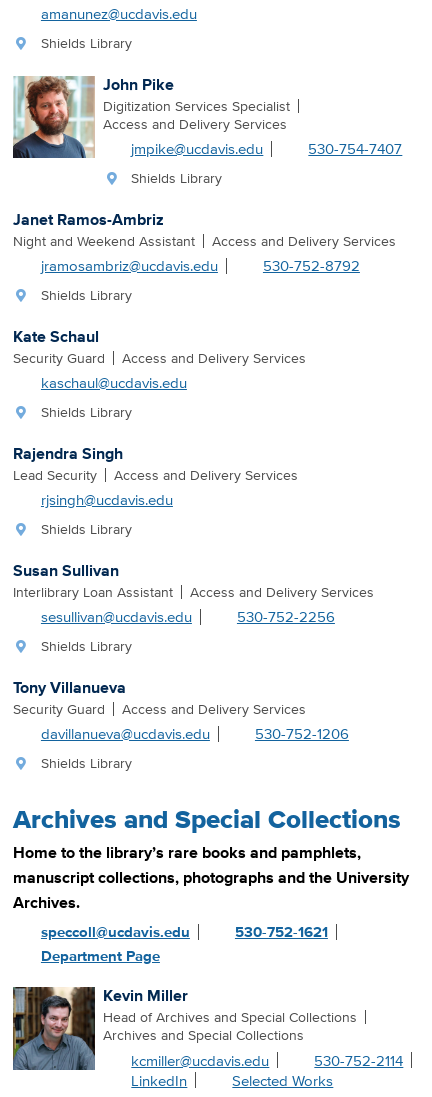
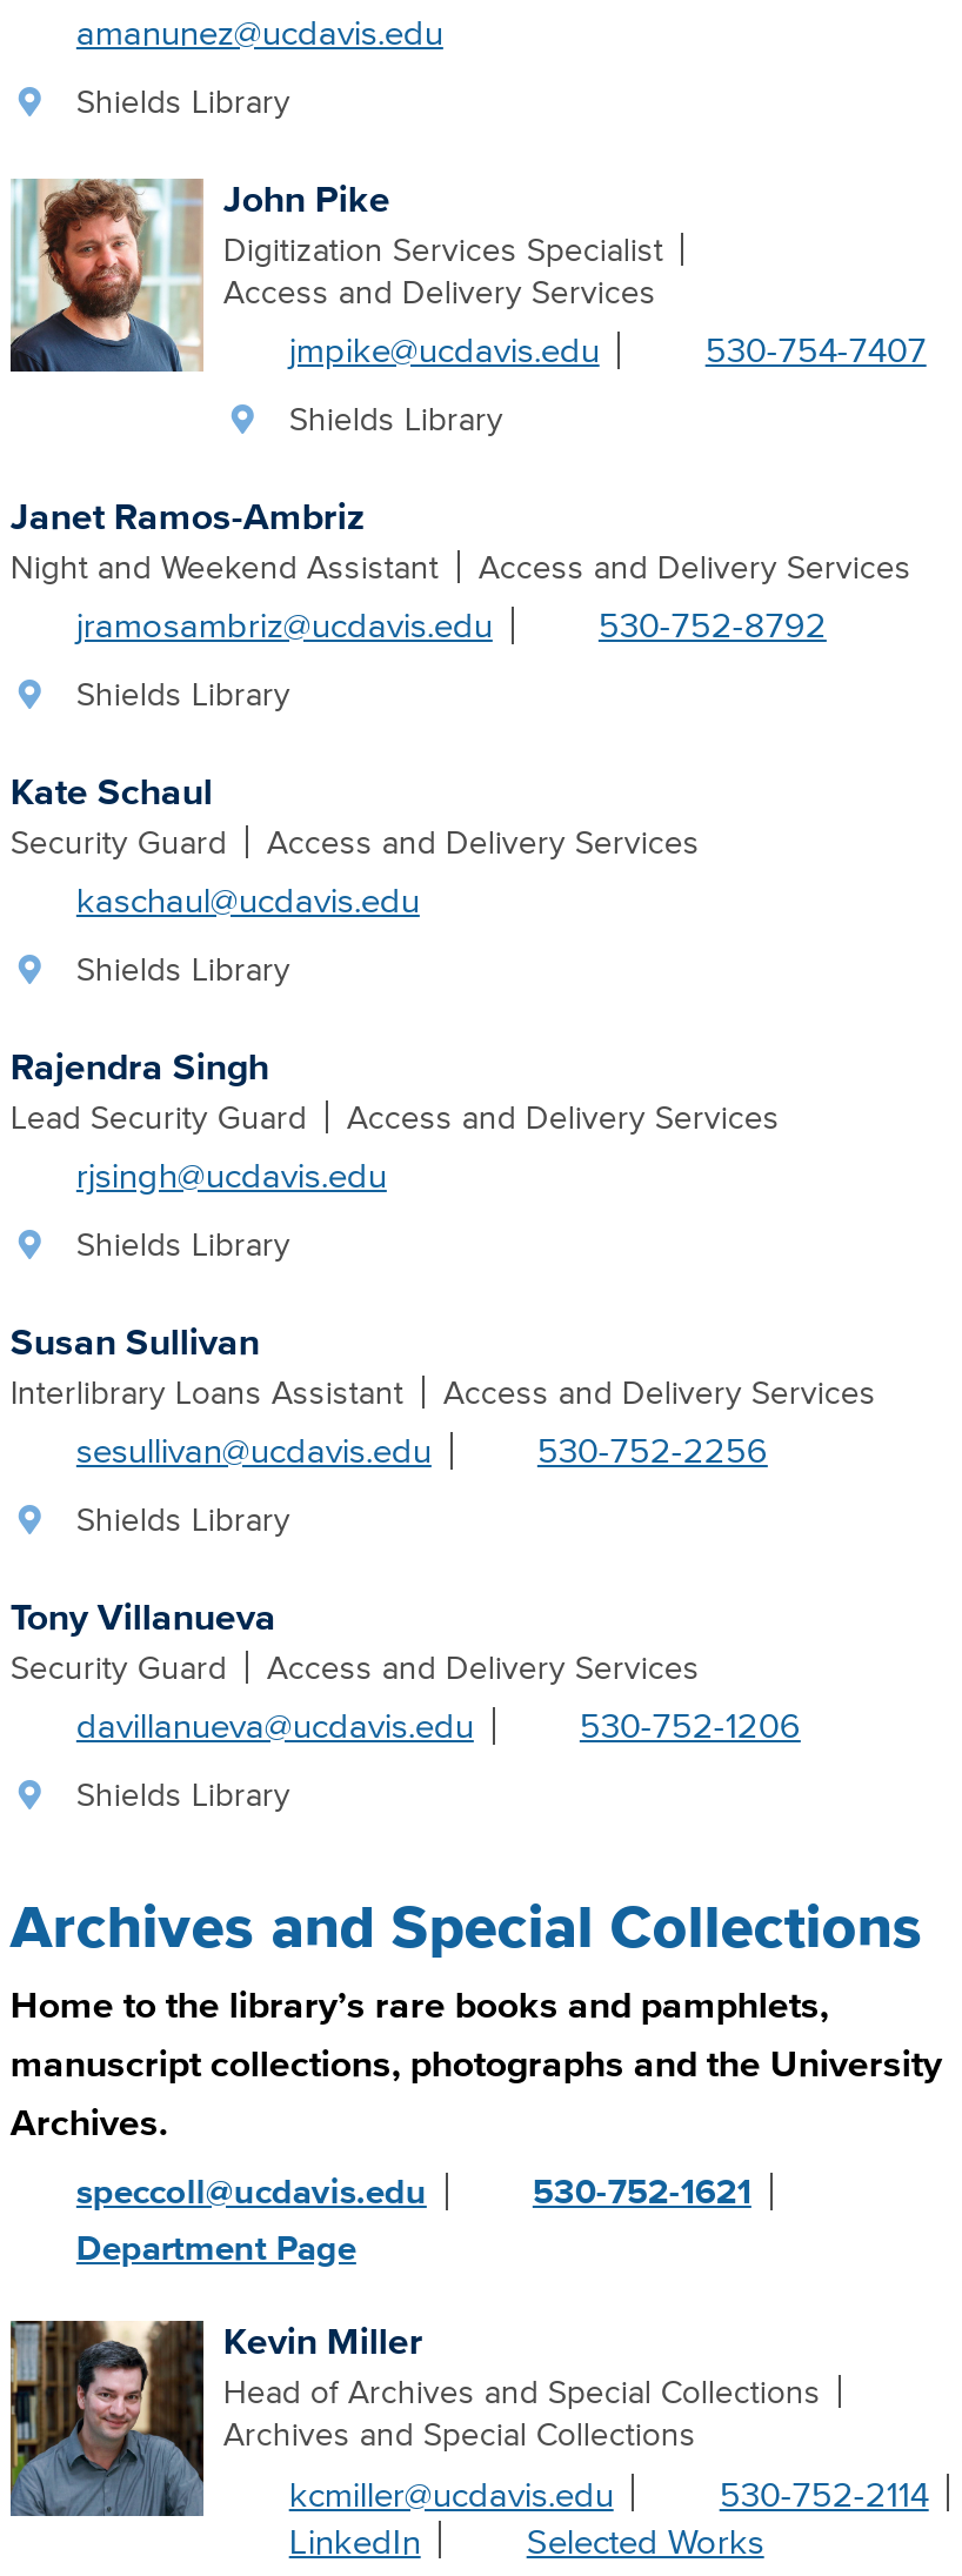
[13,465,97,485] Lead Security -> [10,1093,307,1140] Lead Security Guard
[13,582,173,602] Interlibrary Loan Assistant -> [10,1368,403,1415] Interlibrary Loans Assistant

